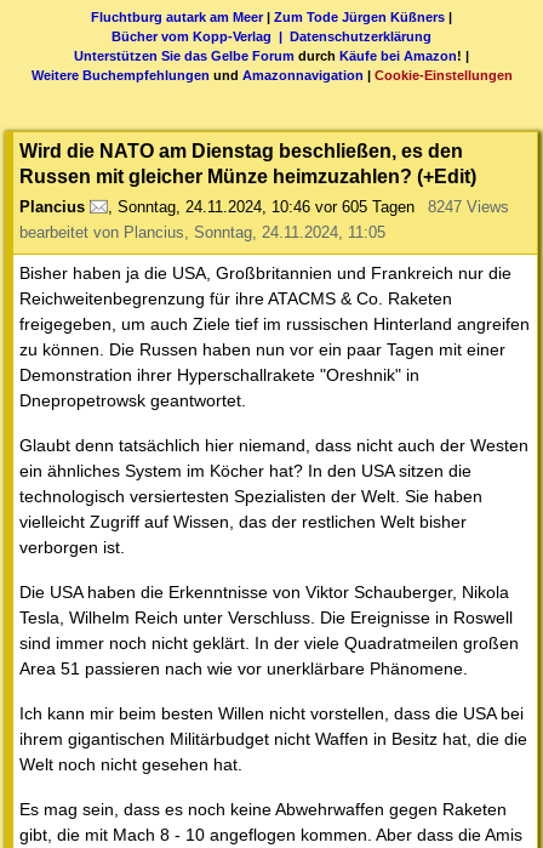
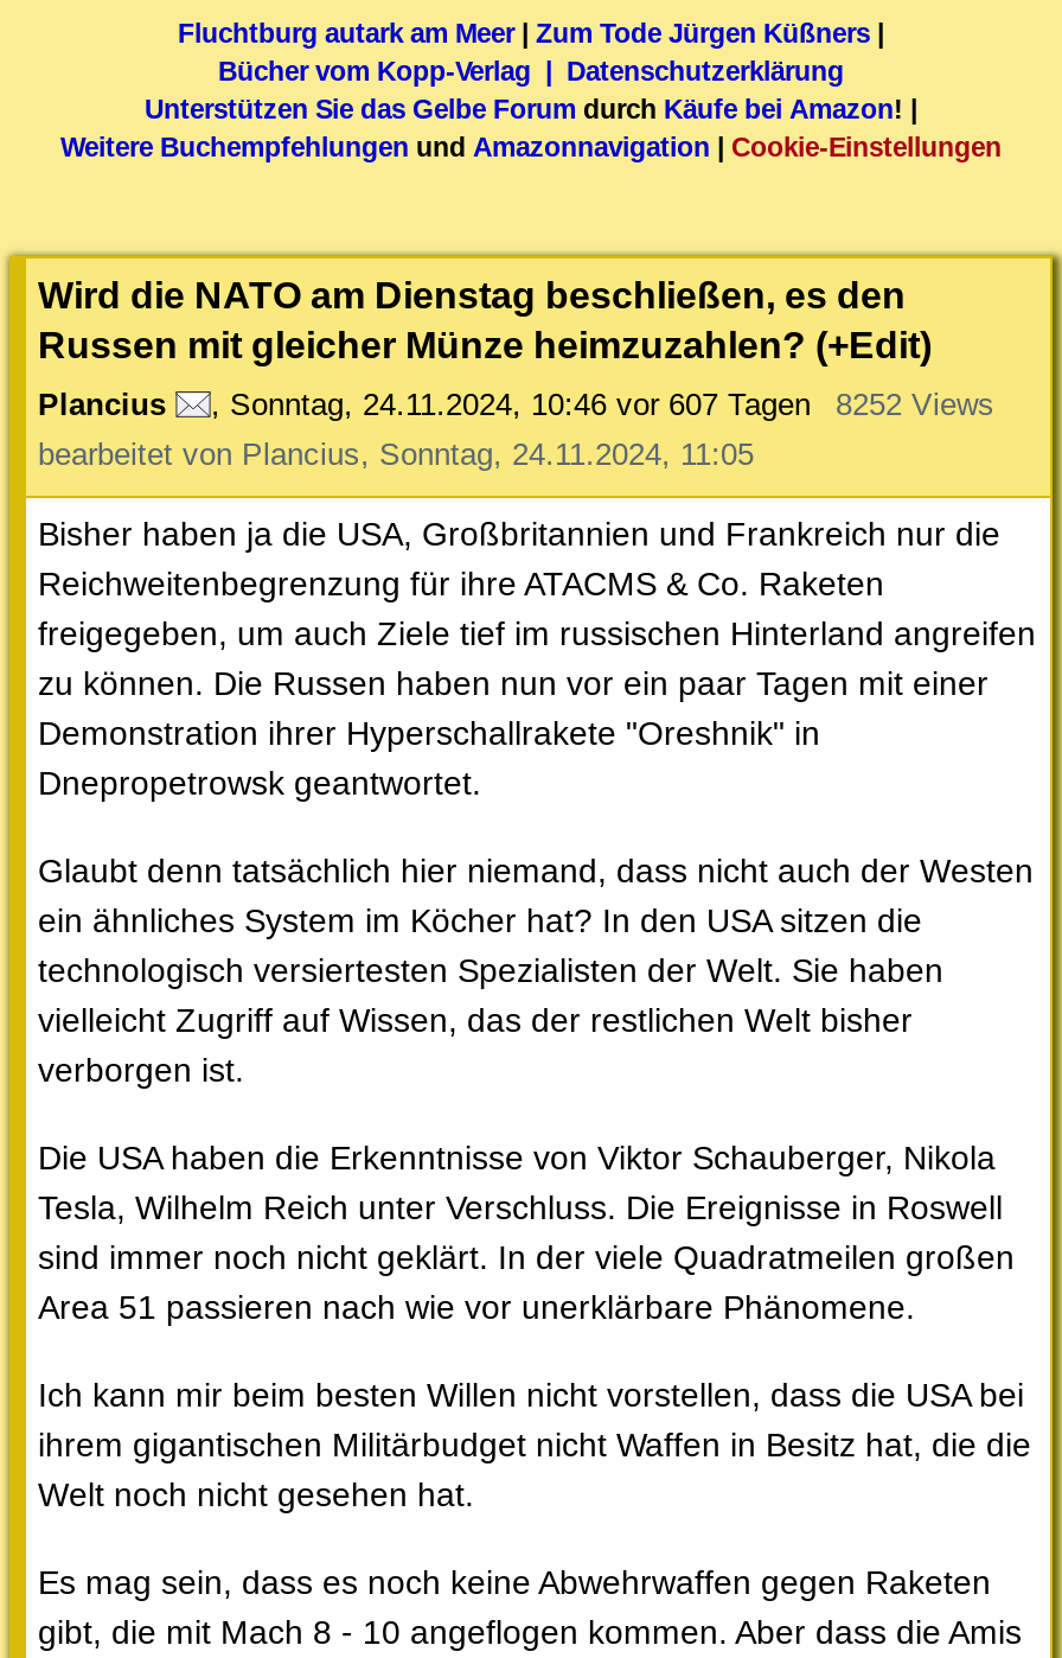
[108,198,415,217] , Sonntag, 24.11.2024, 10:46 vor 605 Tagen -> [211,388,811,423] , Sonntag, 24.11.2024, 10:46 vor 607 Tagen
[427,198,508,217] 8247 Views -> [836,388,994,423] 8252 Views

